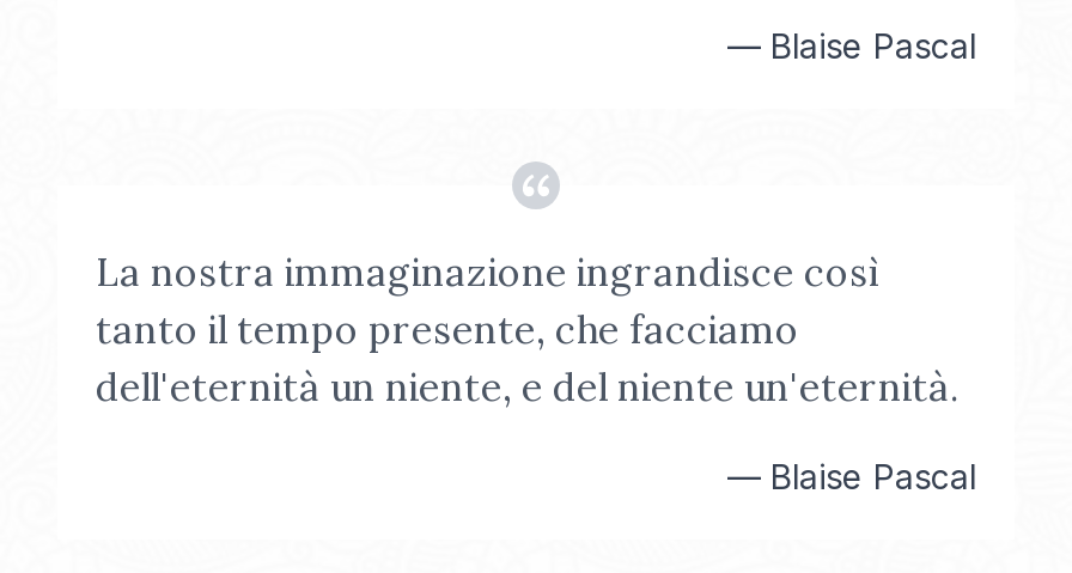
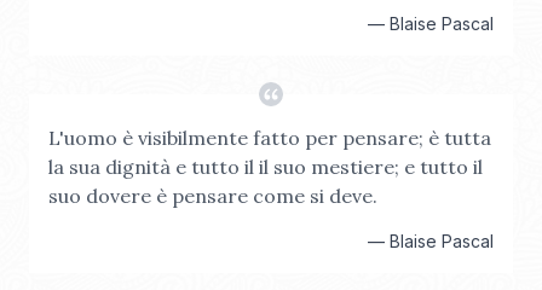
[96,248,960,410] La nostra immaginazione ingrandisce così | tanto il tempo presente, che facciamo | dell'eternità un niente, e del niente un'eternità. -> [48,126,491,208] L'uomo è visibilmente fatto per pensare; è tutta | la sua dignità e tutto il il suo mestiere; e tutto il | suo dovere è pensare come si deve.

